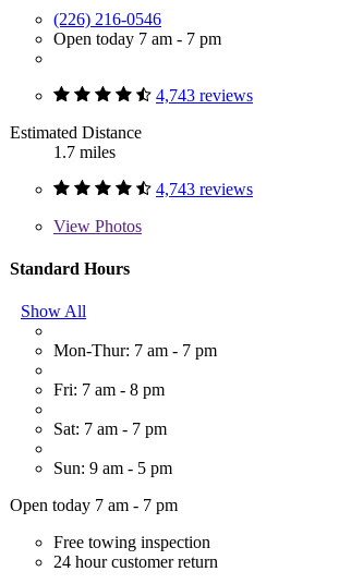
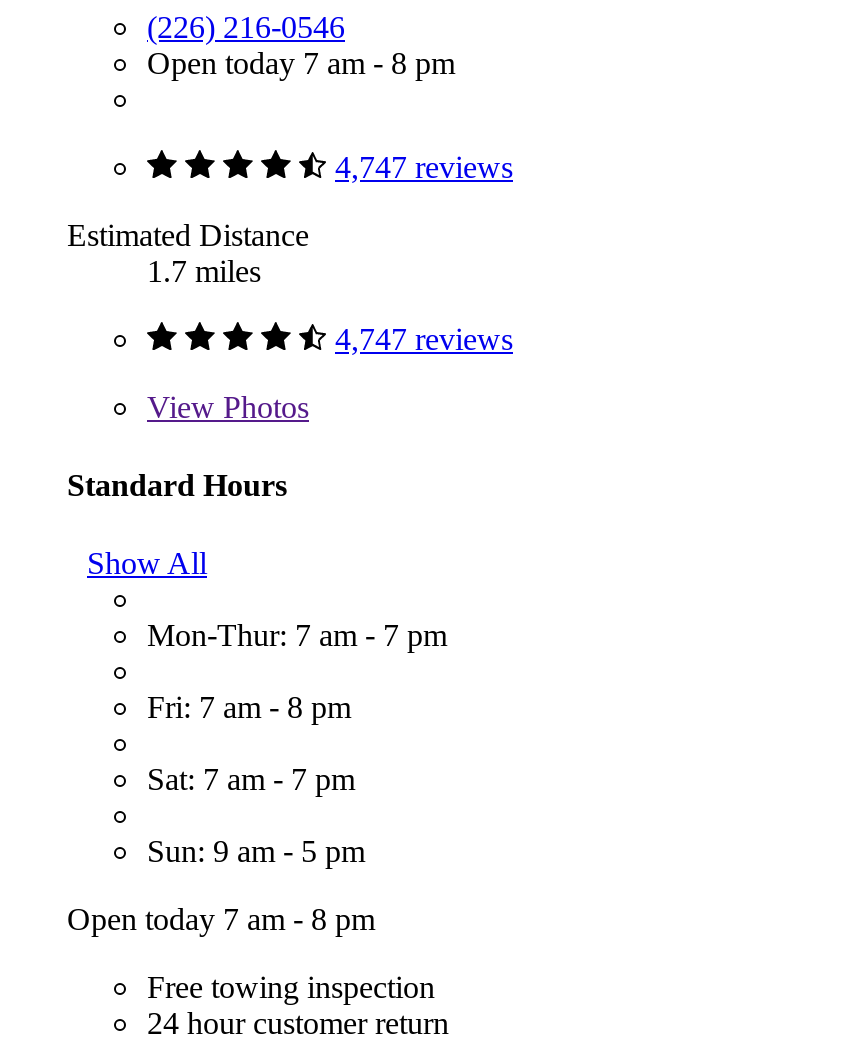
[53,29,221,47] Open today 7 am - 7 pm -> [147,45,455,79] Open today 7 am - 8 pm
[156,86,253,104] 4,743 reviews -> [335,149,513,183] 4,747 reviews
[156,179,253,198] 4,743 reviews -> [335,321,513,355] 4,747 reviews
[10,496,178,514] Open today 7 am - 7 pm -> [67,902,375,936] Open today 7 am - 8 pm

